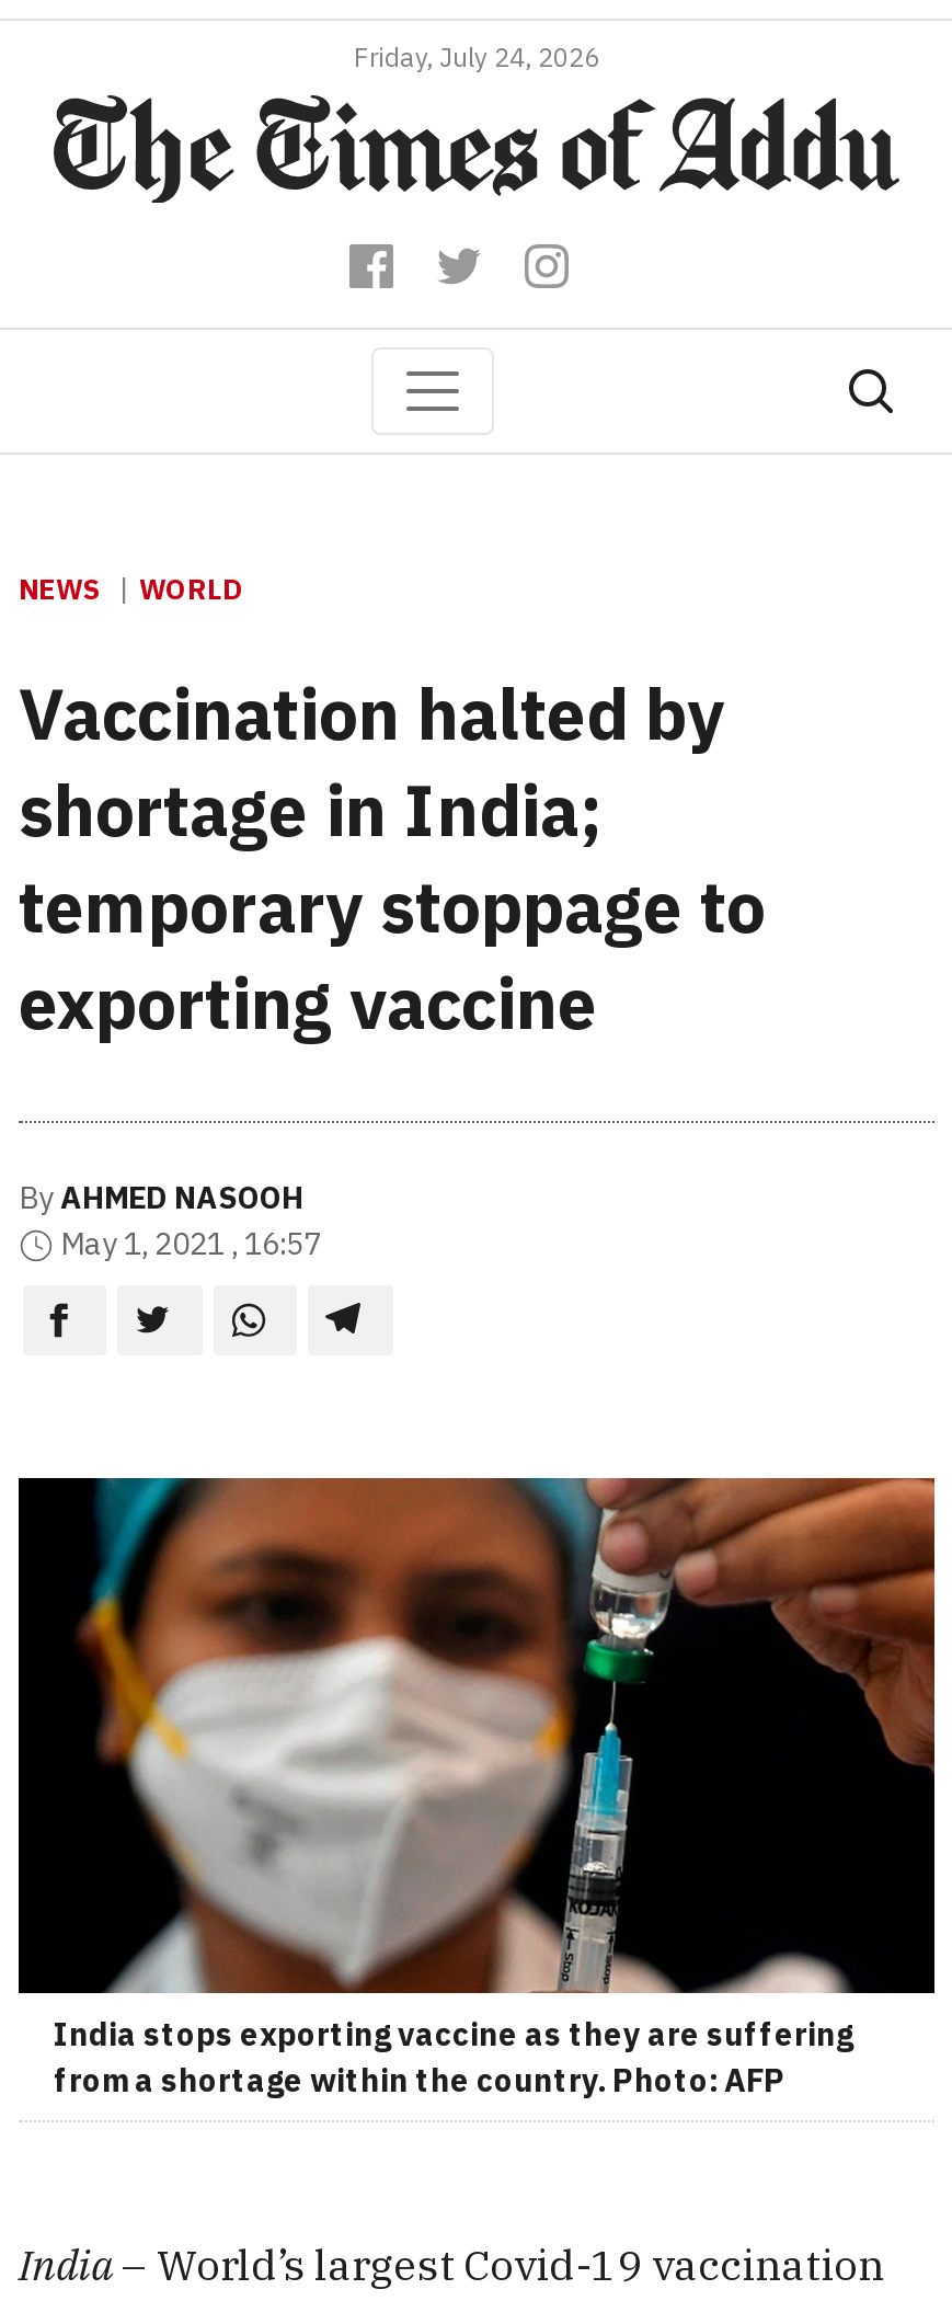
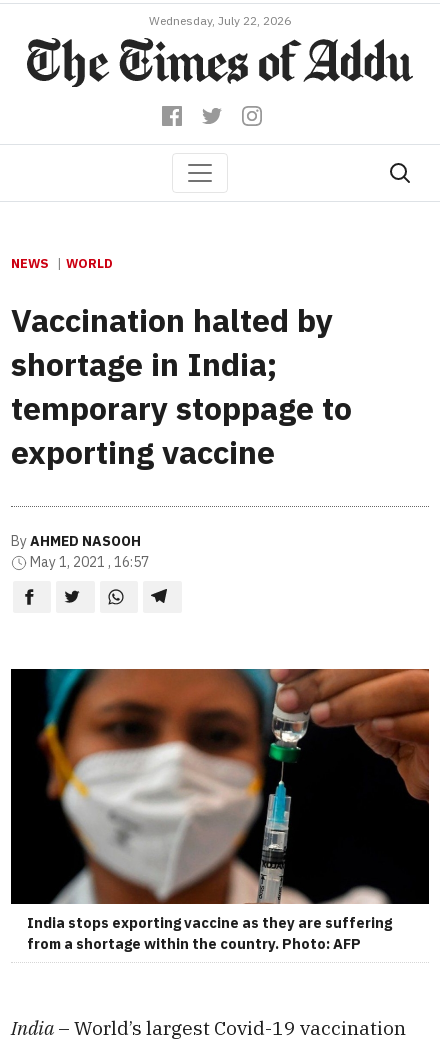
[354,41,599,73] Friday, July 24, 2026 -> [149,13,291,28] Wednesday, July 22, 2026

